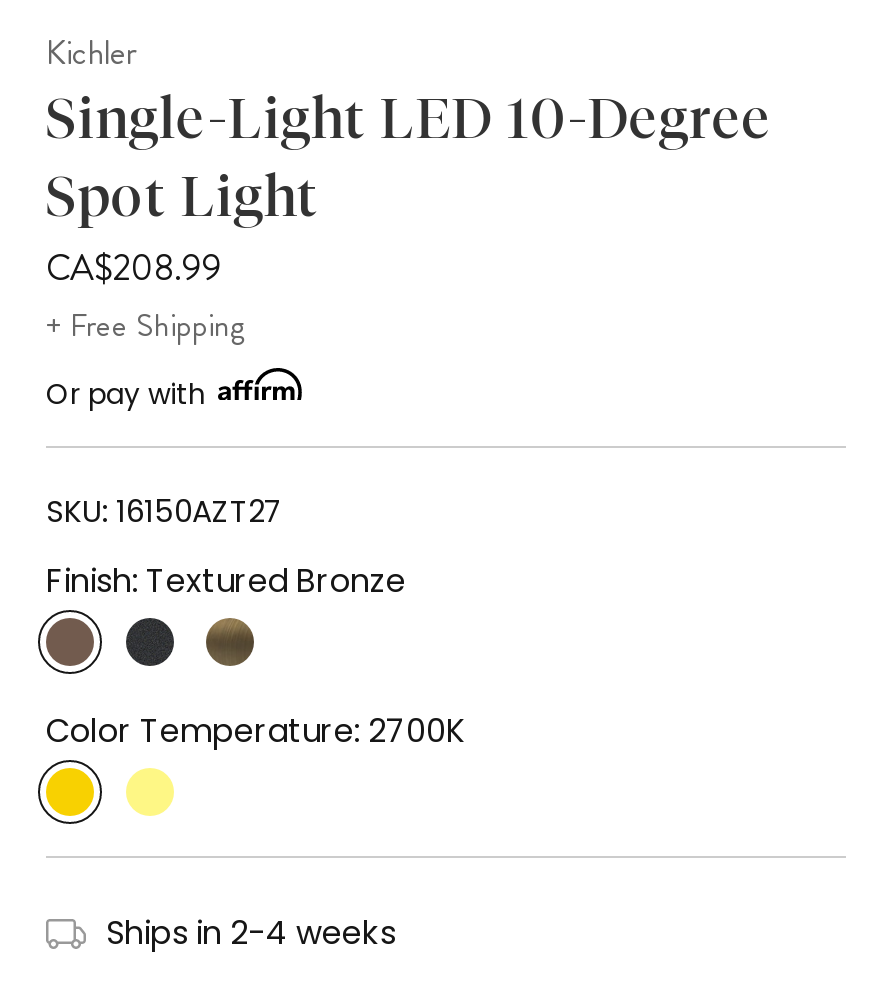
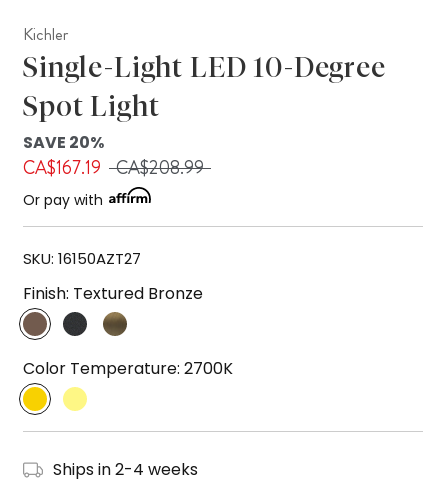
[46,242,244,348] CA$208.99 | + Free Shipping -> [23,131,204,181] SAVE 20% | CA$167.19 CA$208.99

